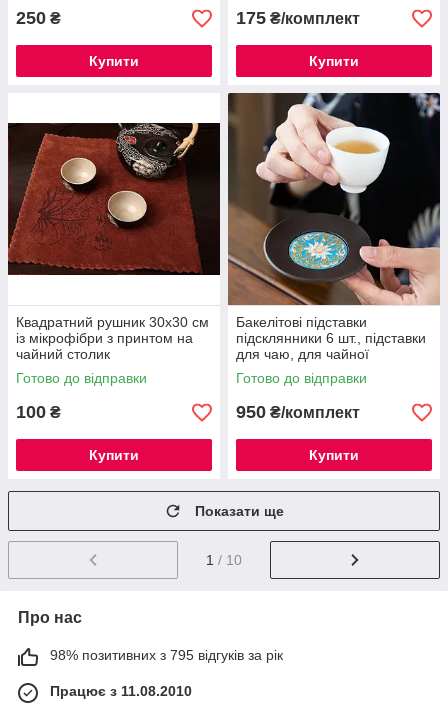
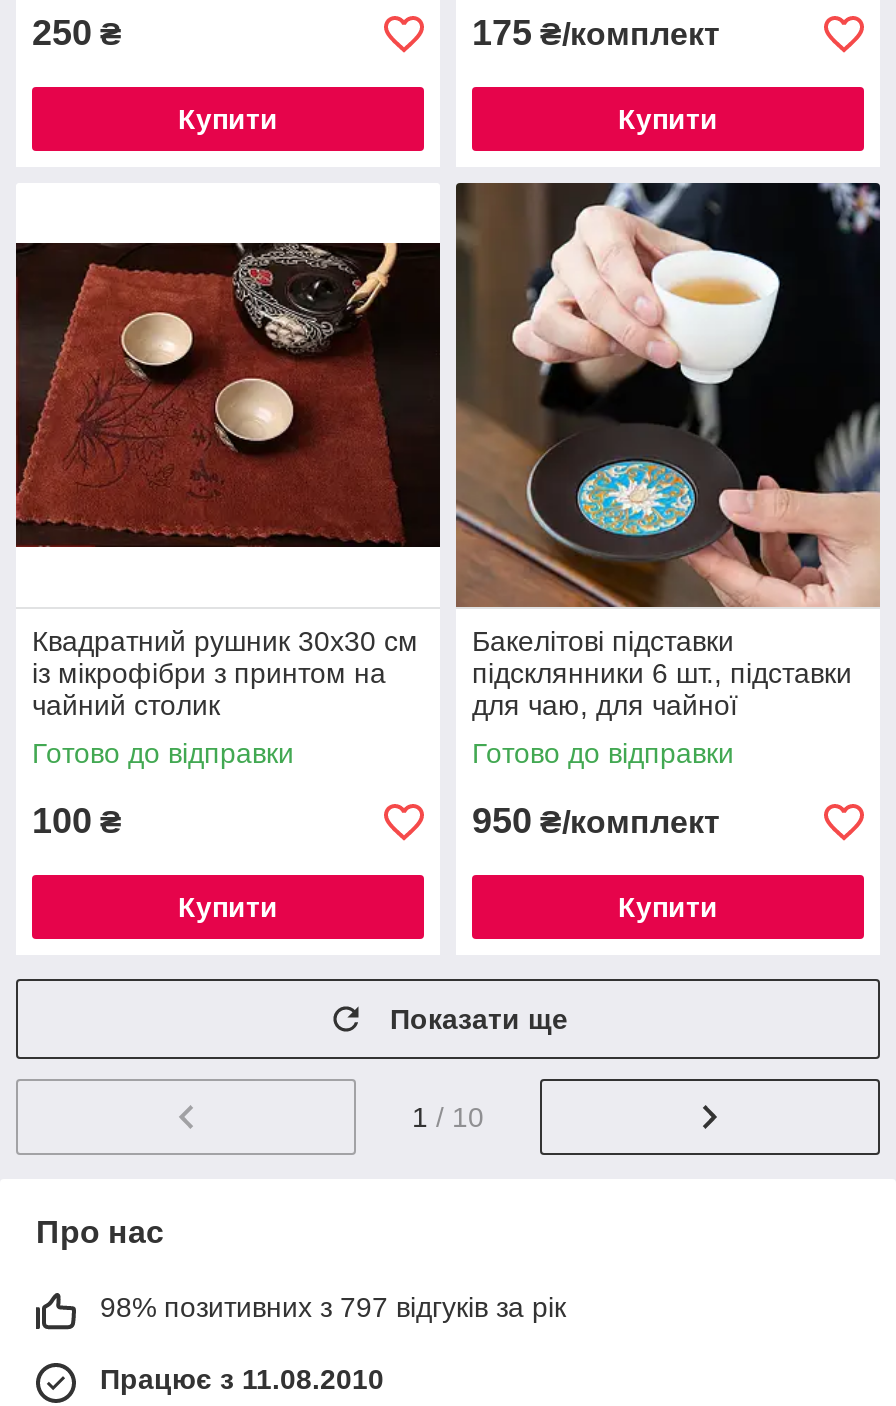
[50,647,283,663] 98% позитивних з 795 відгуків за рік -> [100,1291,566,1323] 98% позитивних з 797 відгуків за рік

